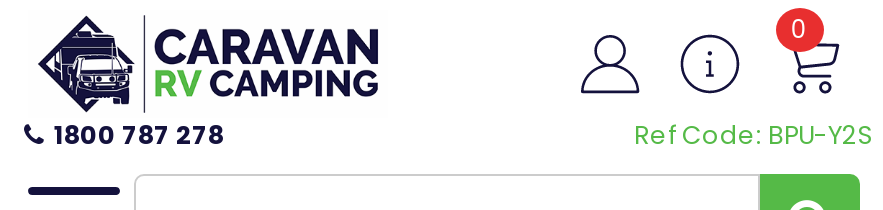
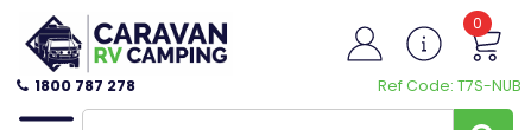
[634,118,874,152] Ref Code: BPU-Y2S -> [378,76,521,96] Ref Code: T7S-NUB

